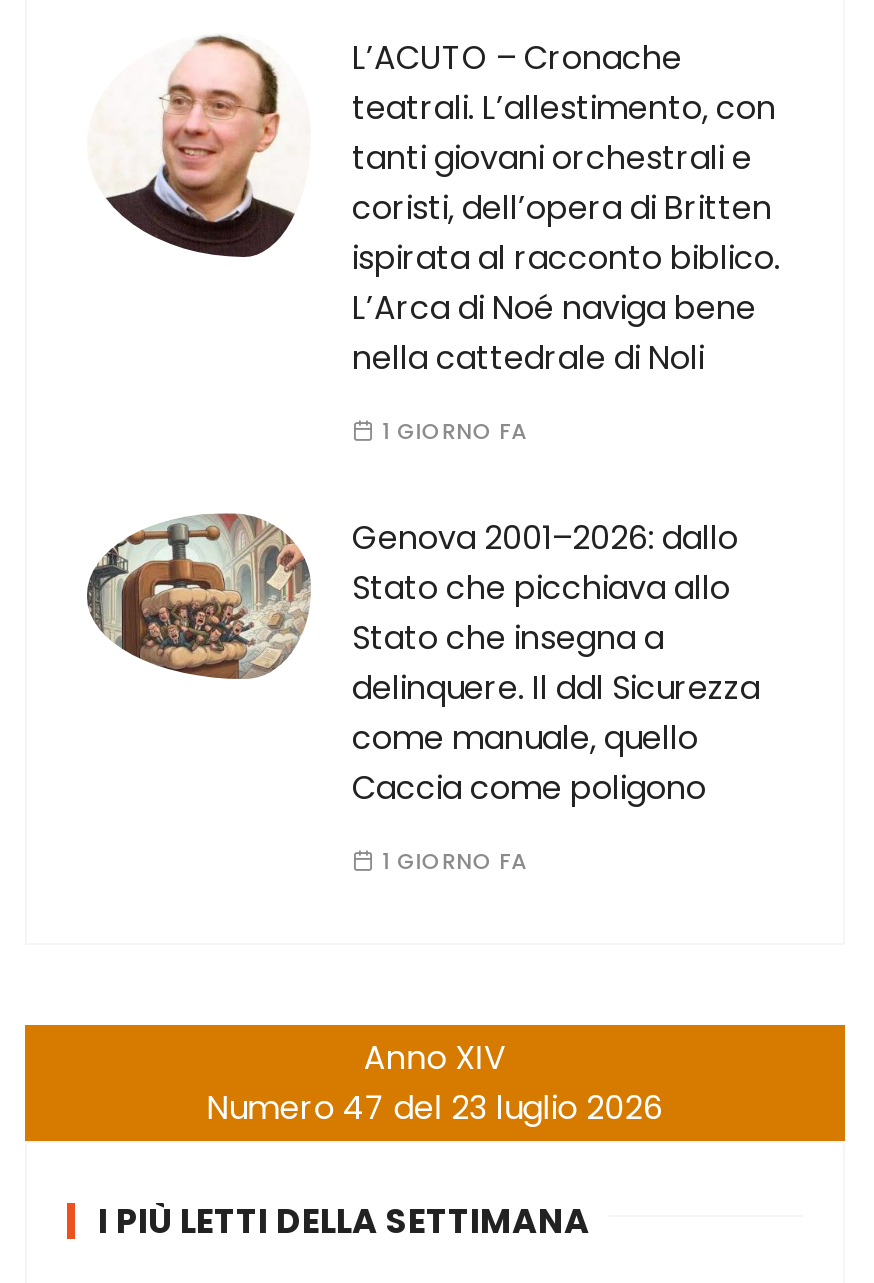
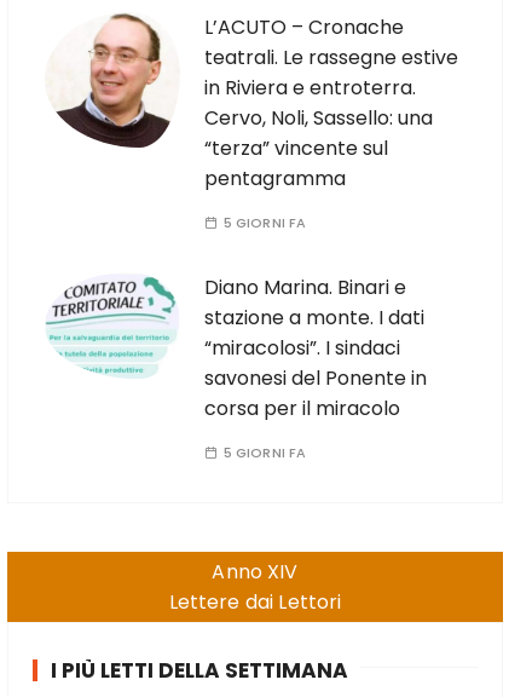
[352,85,780,381] teatrali. L’allestimento, con | tanti giovani orchestrali e | coristi, dell’opera di Britten | ispirata al racconto biblico. | L’Arca di Noé naviga bene | nella cattedrale di Noli -> [205,44,459,192] teatrali. Le rassegne estive | in Riviera e entroterra. | Cervo, Noli, Sassello: una | “terza” vincente sul | pentagramma
[382,415,528,447] 1 GIORNO FA -> [223,213,306,232] 5 GIORNI FA
[85,511,760,811] [image] | Genova 2001–2026: dallo | Stato che picchiava allo | Stato che insegna a | delinquere. Il ddl Sicurezza | come manuale, quello | Caccia come poligono -> [45,273,427,422] [image] | Diano Marina. Binari e | stazione a monte. I dati | “miracolosi”. I sindaci | savonesi del Ponente in | corsa per il miracolo
[382,845,528,877] 1 GIORNO FA -> [223,443,306,462] 5 GIORNI FA
[207,1085,663,1131] Numero 47 del 23 luglio 2026 -> [169,588,341,616] Lettere dai Lettori

